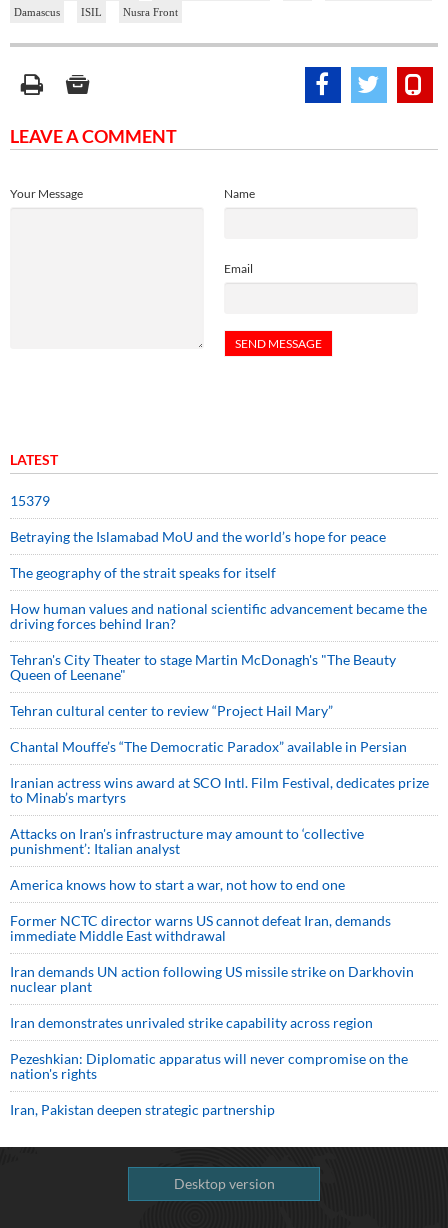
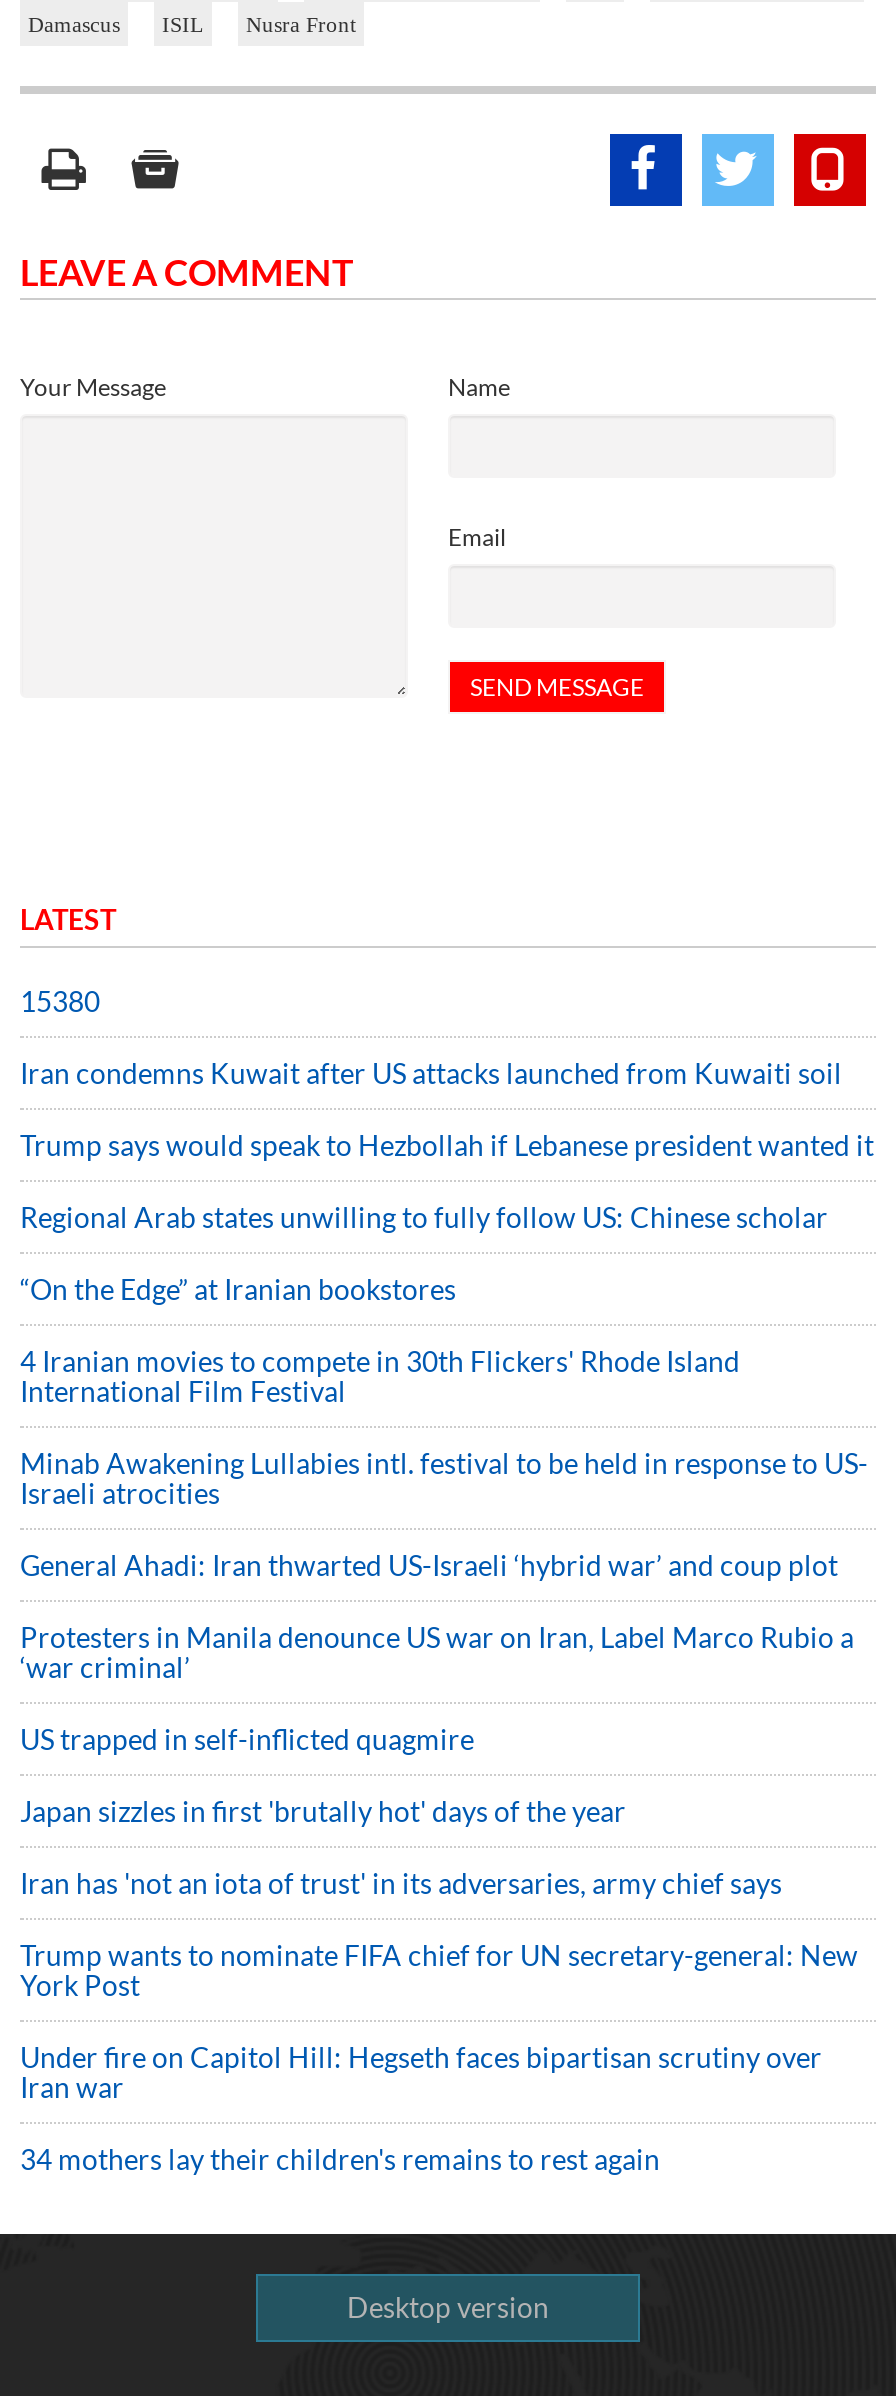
[10,492,50,509] 15379 -> [20,984,100,1018] 15380
[10,528,386,545] Betraying the Islamabad MoU and the world’s hope for peace -> [20,1056,842,1090] Iran condemns Kuwait after US attacks launched from Kuwaiti soil
[10,564,276,581] The geography of the strait speaks for itself -> [20,1128,874,1162] Trump says would speak to Hezbollah if Lebanese president wanted it
[10,600,427,632] How human values and national scientific advancement became the | driving forces behind Iran? -> [20,1200,828,1234] Regional Arab states unwilling to fully follow US: Chinese scholar
[10,651,396,683] Tehran's City Theater to stage Martin McDonagh's "The Beauty | Queen of Leenane" -> [20,1272,456,1306] “On the Edge” at Iranian bookstores
[10,702,333,719] Tehran cultural center to review “Project Hail Mary” -> [20,1344,740,1408] 4 Iranian movies to compete in 30th Flickers' Rhode Island | International Film Festival
[10,738,407,755] Chantal Mouffe’s “The Democratic Paradox” available in Persian -> [20,1446,868,1510] Minab Awakening Lullabies intl. festival to be held in response to US- | Israeli atrocities
[10,774,429,806] Iranian actress wins award at SCO Intl. Film Festival, dedicates prize | to Minab’s martyrs -> [20,1548,838,1582] General Ahadi: Iran thwarted US-Israeli ‘hybrid war’ and coup plot
[10,825,364,857] Attacks on Iran's infrastructure may amount to ‘collective | punishment’: Italian analyst -> [20,1620,854,1684] Protesters in Manila denounce US war on Iran, Label Marco Rubio a | ‘war criminal’
[10,876,345,893] America knows how to start a war, not how to end one -> [20,1722,480,1756] US trapped in self-inflicted quagmire
[10,912,391,944] Former NCTC director warns US cannot defeat Iran, demands | immediate Middle East withdrawal -> [20,1794,626,1828] Japan sizzles in first 'brutally hot' days of the year
[10,963,414,995] Iran demands UN action following US missile strike on Darkhovin | nuclear plant -> [20,1866,788,1900] Iran has 'not an iota of trust' in its adversaries, army chief says
[10,1014,373,1031] Iran demonstrates unrivaled strike capability across region -> [20,1938,858,2002] Trump wants to nominate FIFA chief for UN secretary-general: New | York Post
[10,1050,408,1082] Pezeshkian: Diplomatic apparatus will never compromise on the | nation's rights -> [20,2040,822,2104] Under fire on Capitol Hill: Hegseth faces bipartisan scrutiny over | Iran war
[10,1101,275,1118] Iran, Pakistan deepen strategic partnership -> [20,2142,660,2176] 34 mothers lay their children's remains to rest again

